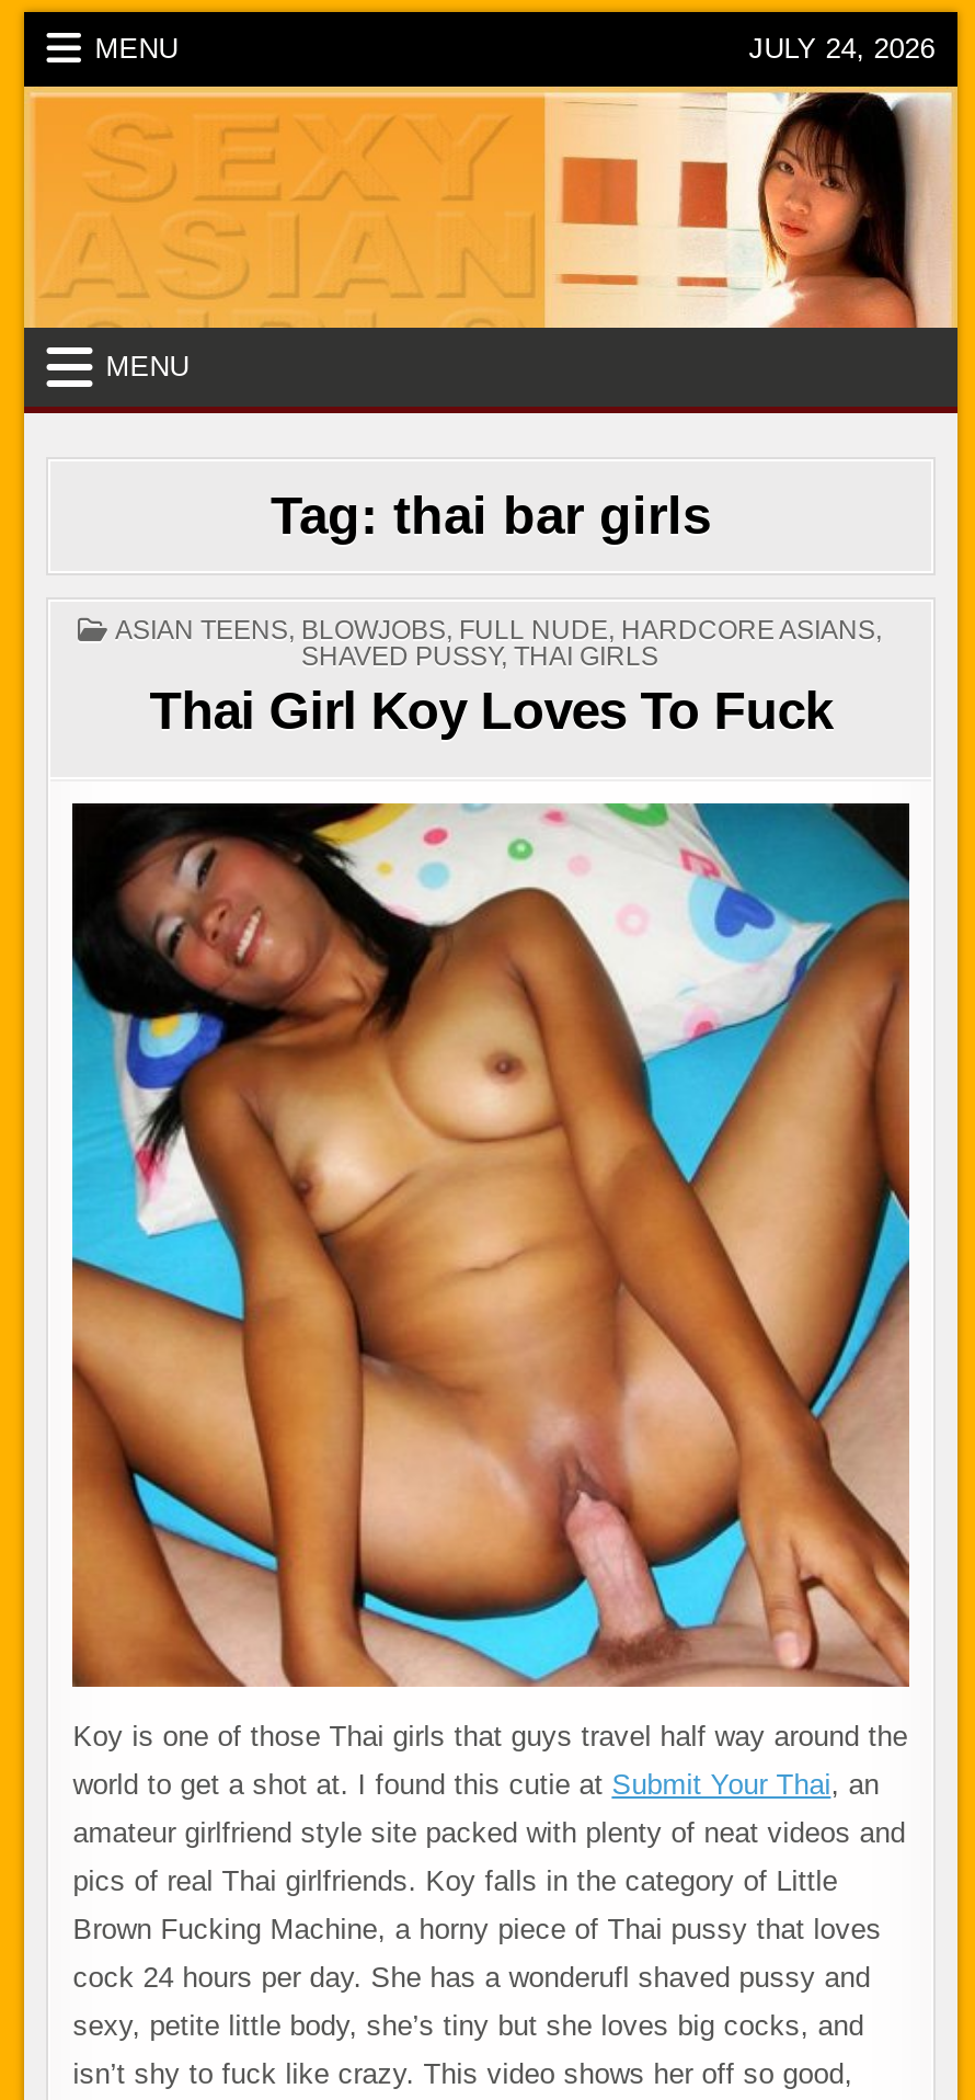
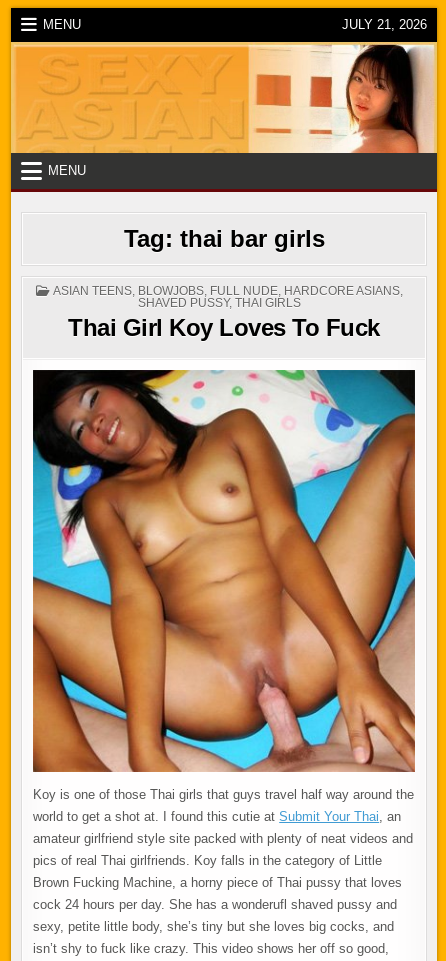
[749,32,935,65] JULY 24, 2026 -> [342,17,427,32] JULY 21, 2026

